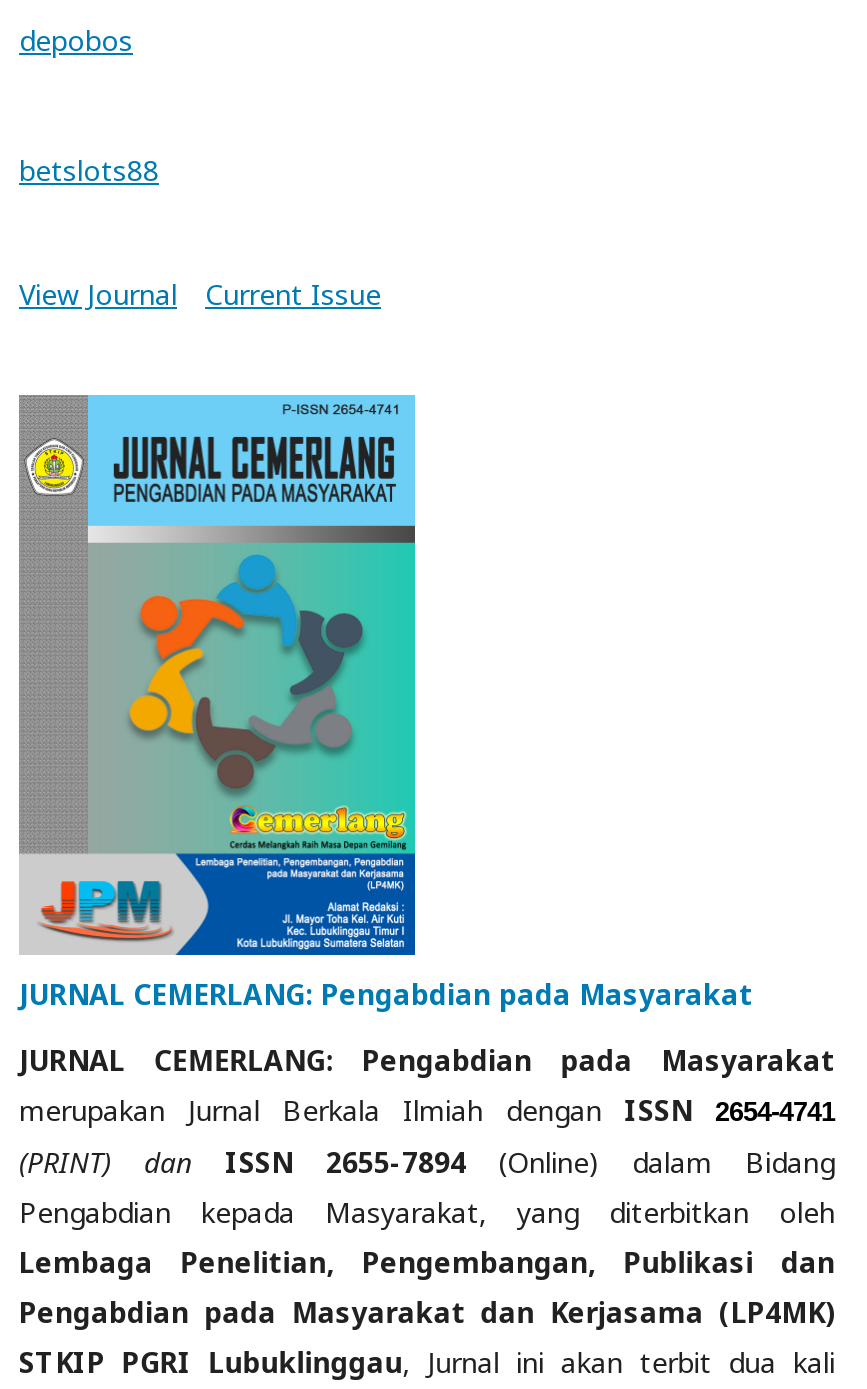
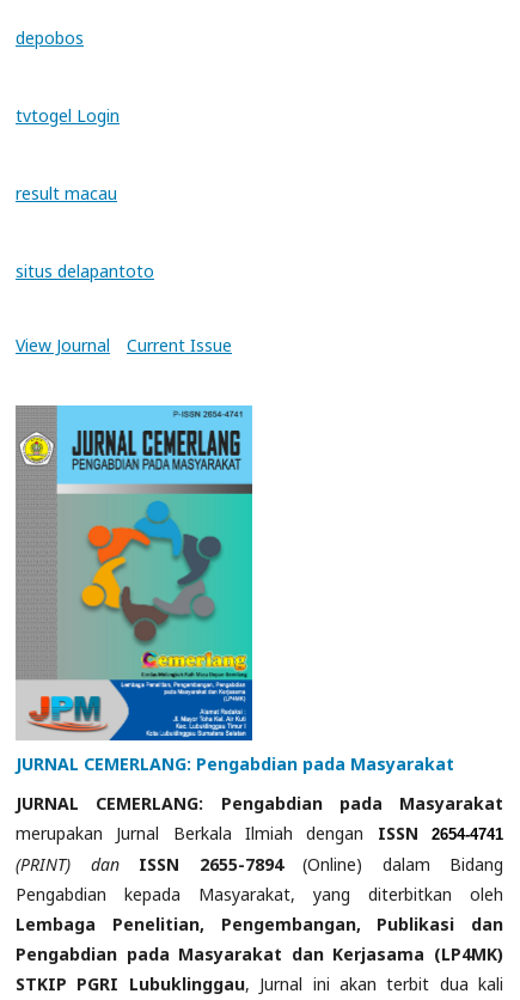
[19,151,159,189] betslots88 -> [16,104,154,282] tvtogel Login | result macau | situs delapantoto

